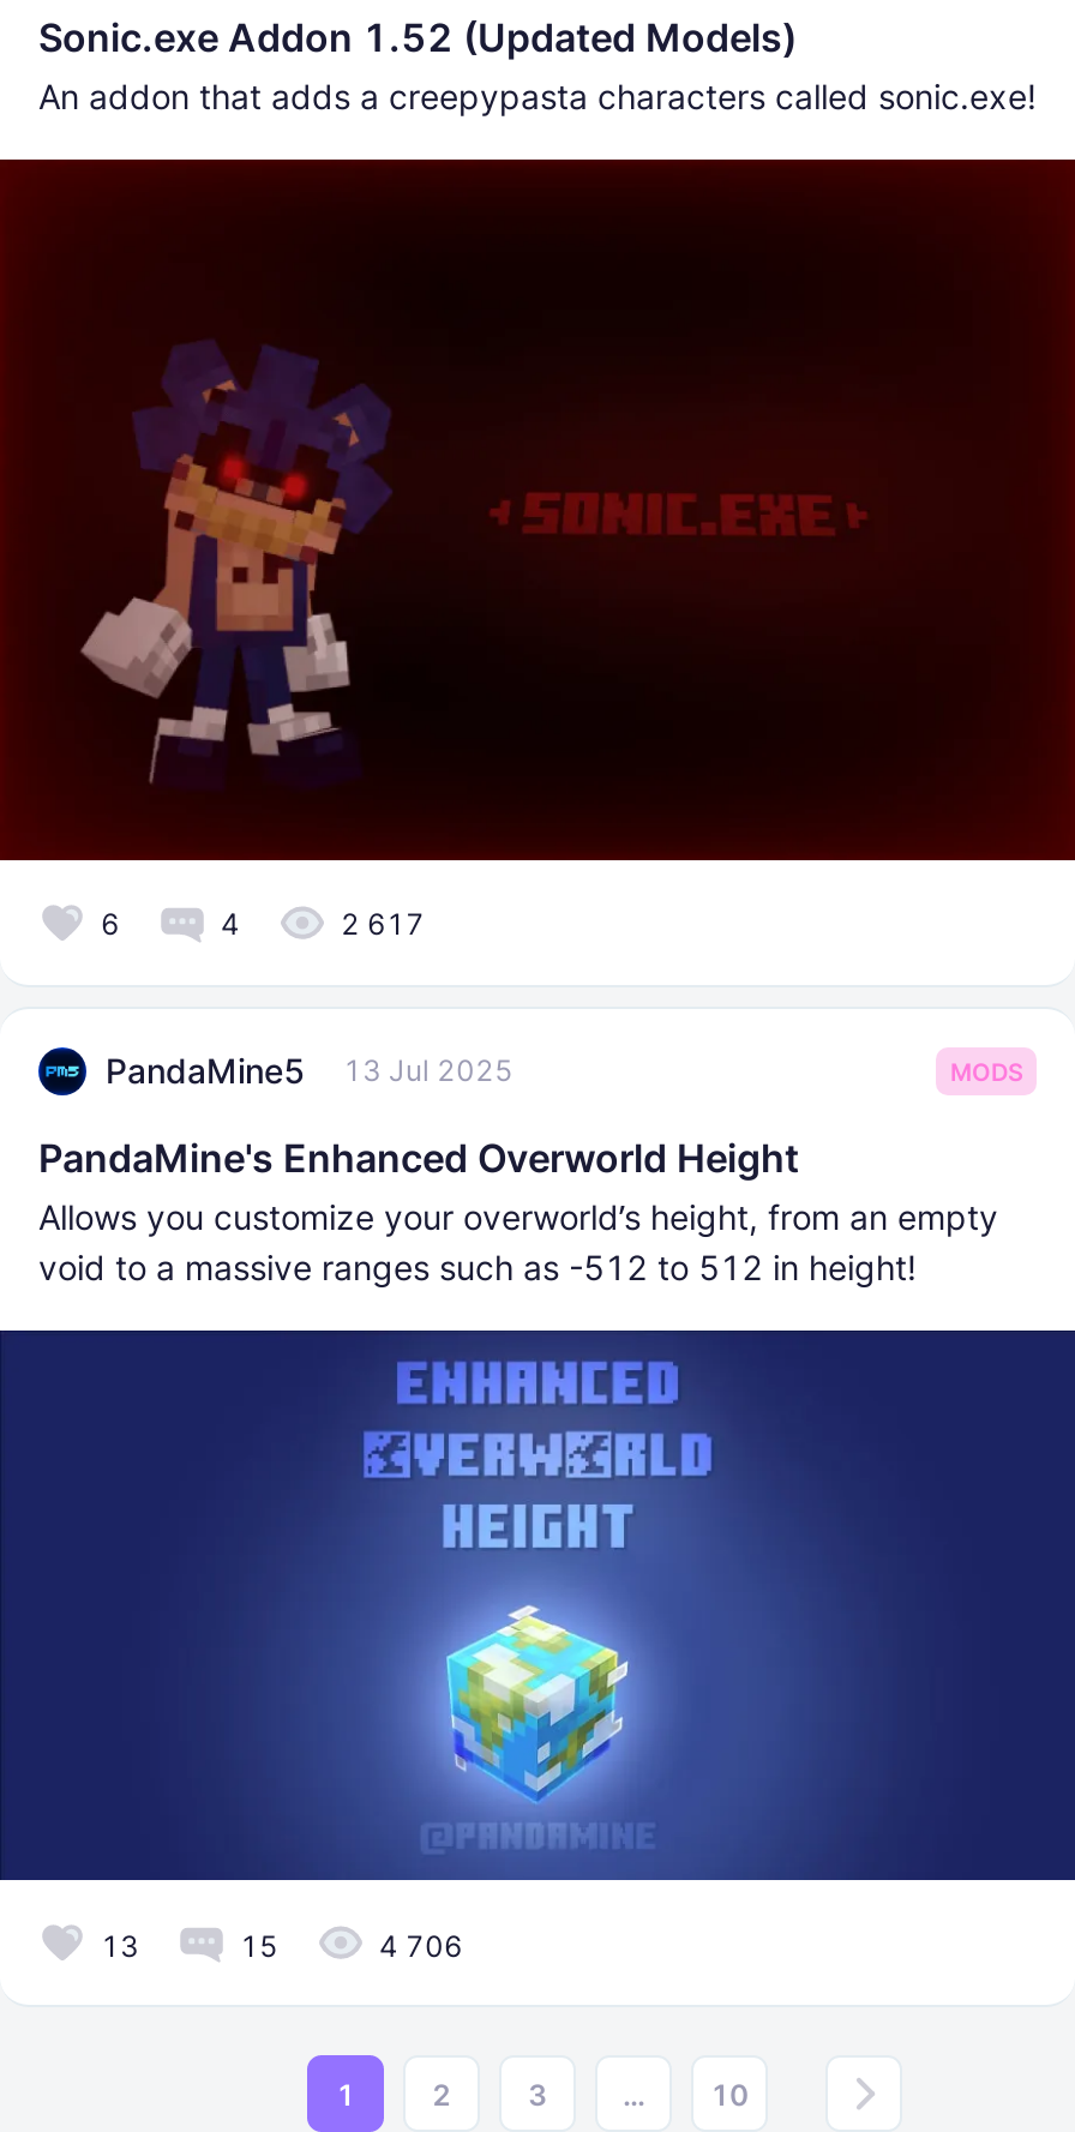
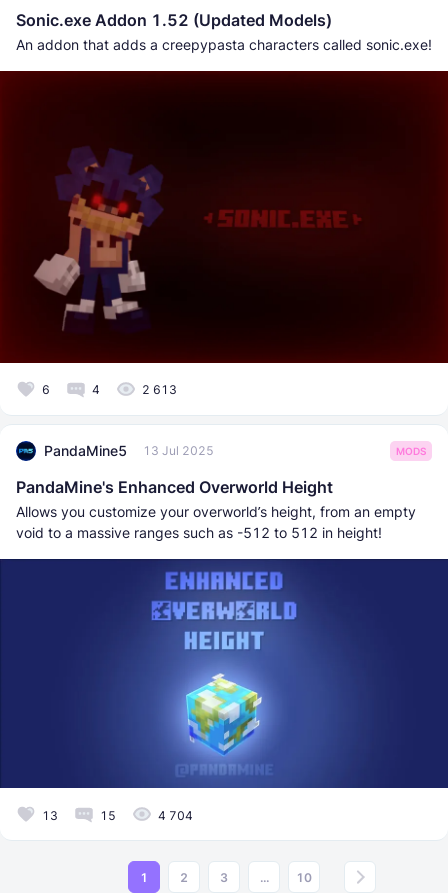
[341,906,425,942] 2 617 -> [142,382,177,397] 2 613
[379,1927,463,1963] 4 706 -> [158,807,193,822] 4 704

